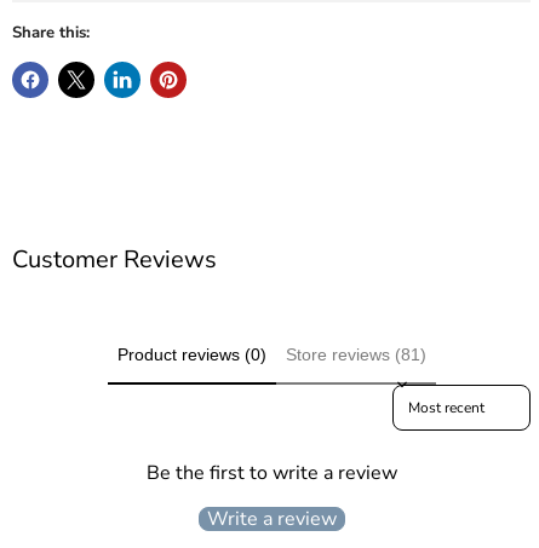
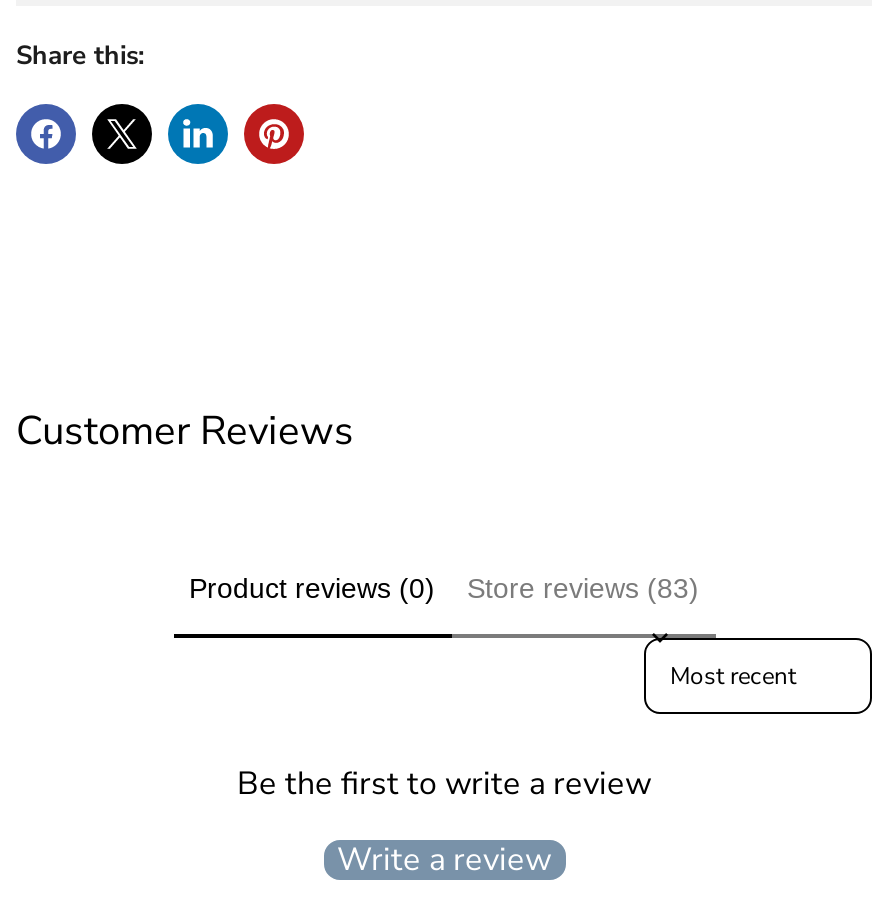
[285,345,426,364] Store reviews (81) -> [467,572,699,604] Store reviews (83)

